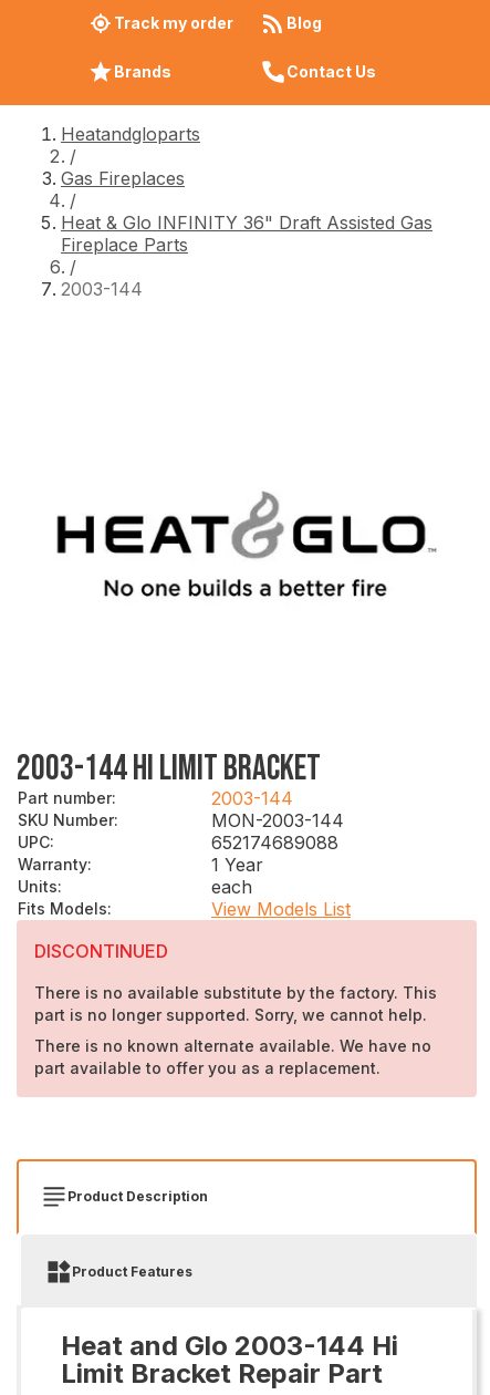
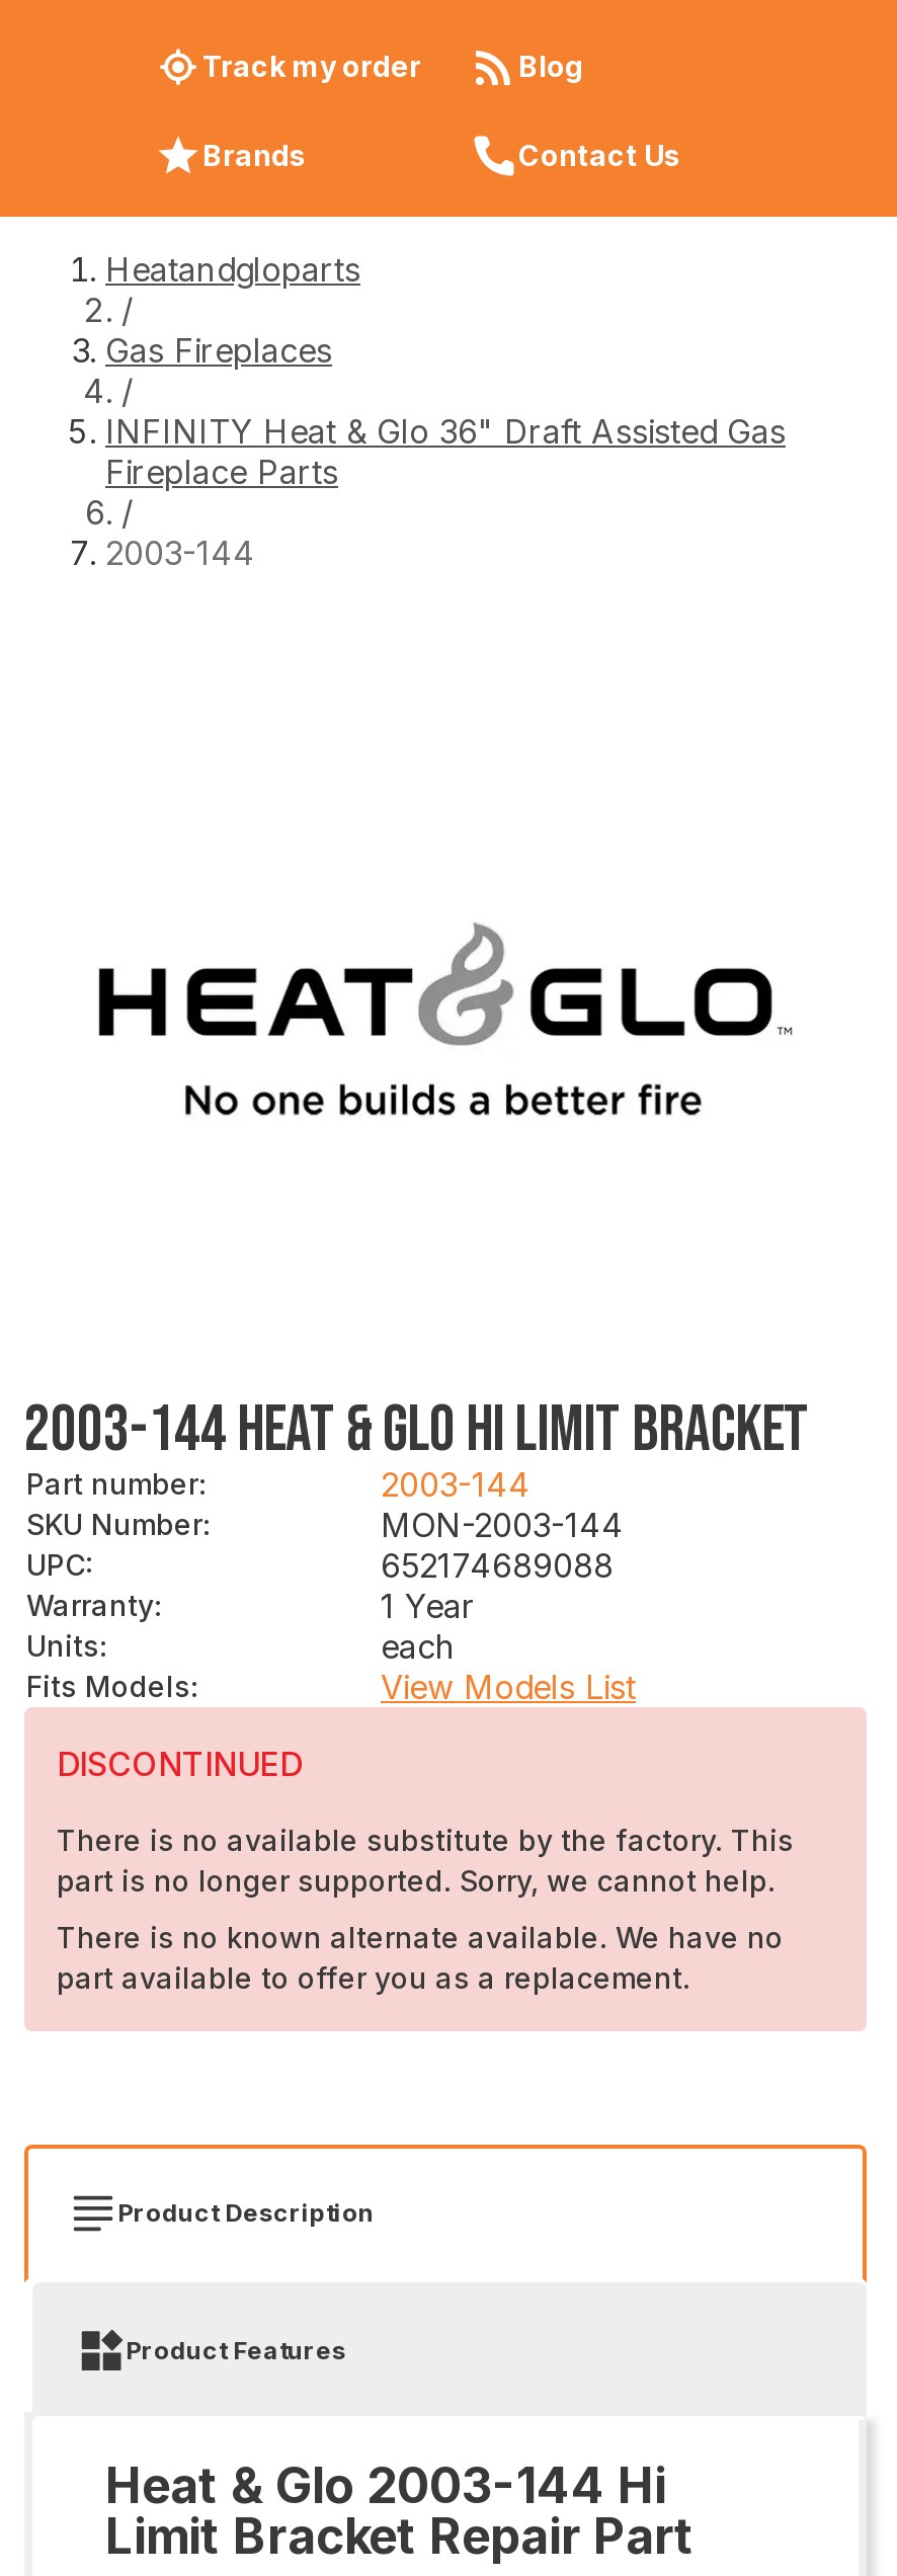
[61,211,432,233] Heat & Glo INFINITY 36" Draft Assisted Gas -> [105,410,786,451] INFINITY Heat & Glo 36" Draft Assisted Gas
[17,747,321,790] 2003-144 HI LIMIT BRACKET -> [24,1390,810,1469] 2003-144 HEAT & GLO HI LIMIT BRACKET
[61,1329,398,1361] Heat and Glo 2003-144 Hi -> [105,2456,666,2514] Heat & Glo 2003-144 Hi

